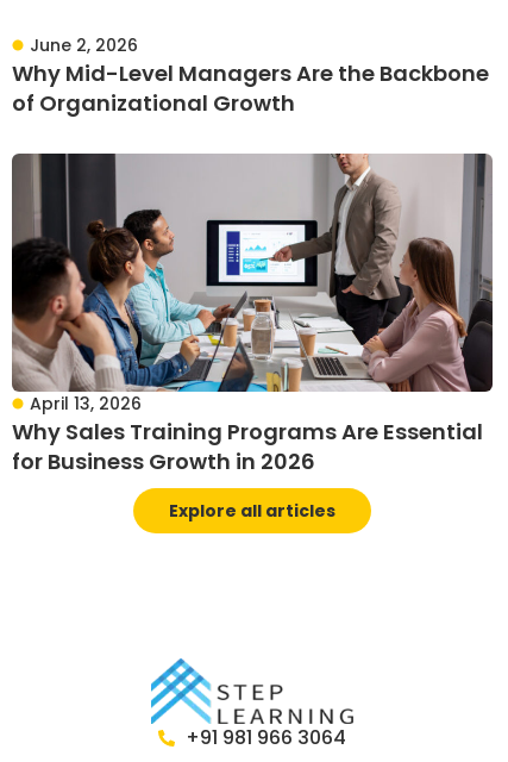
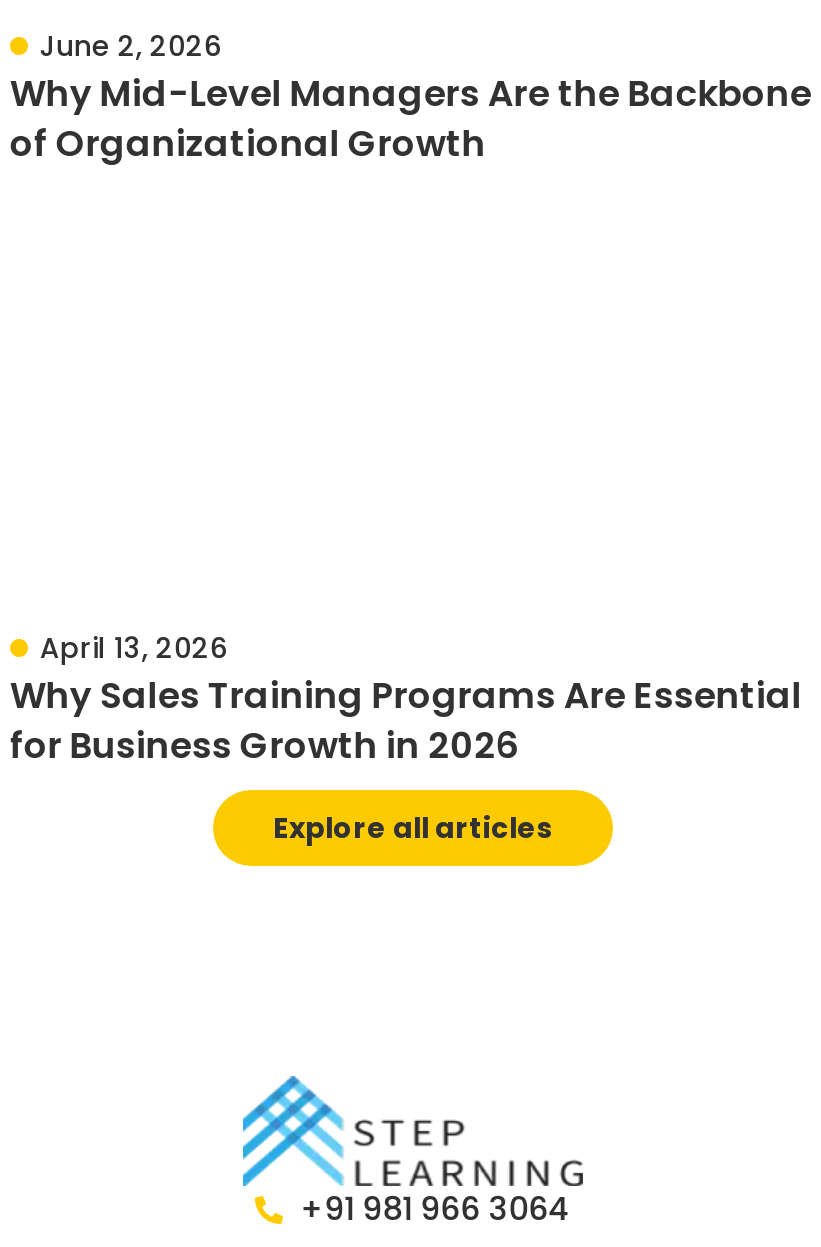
[11,152,494,393] [image] -> none

